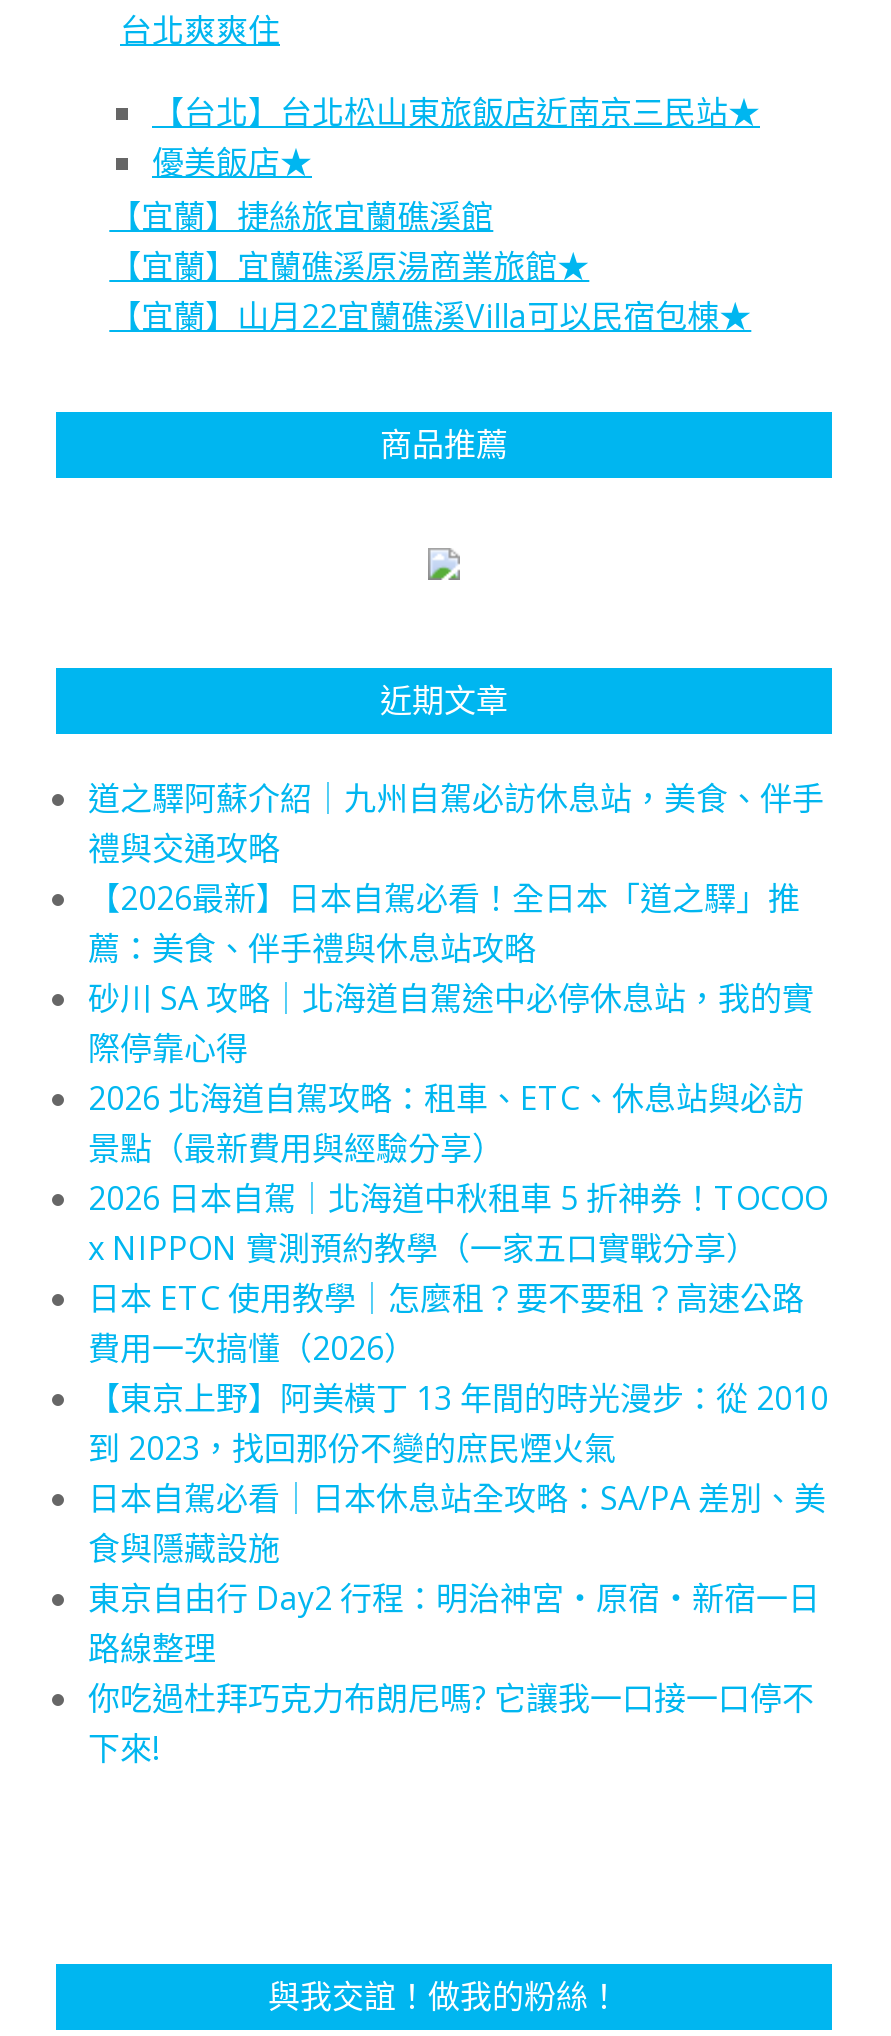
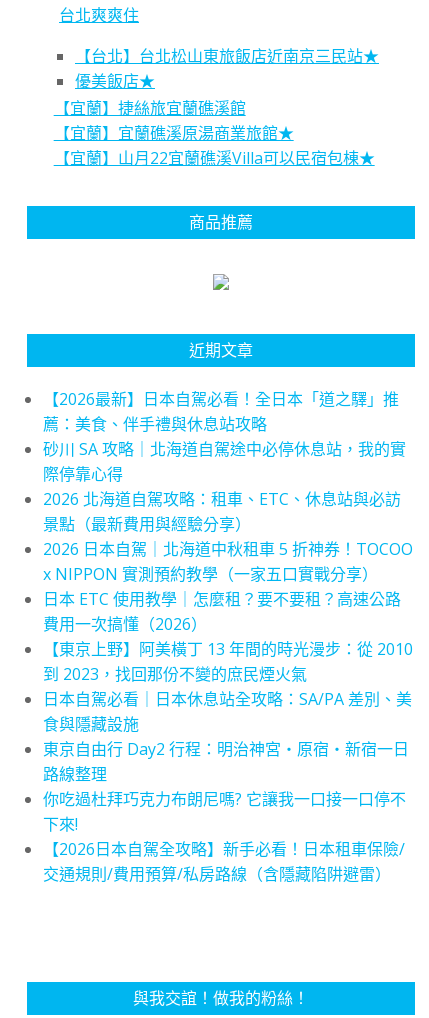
[88,776,824,870] 道之驛阿蘇介紹｜九州自駕必訪休息站，美食、伴手 | 禮與交通攻略 -> none
moved [88,876,828,1770] -> [43,388,413,835]: 【2026最新】日本自駕必看！全日本「道之驛」推 | 薦：美食、伴手禮與休息站攻略 | 砂川 SA 攻略｜北海道自駕途中必停休息站，我的實 | ... | 你吃過杜拜巧克力布朗尼嗎? 它讓我一口接一口停不 | 下來!
none -> [43,838,405,885] 【2026日本自駕全攻略】新手必看！日本租車保險/ | 交通規則/費用預算/私房路線（含隱藏陷阱避雷）

